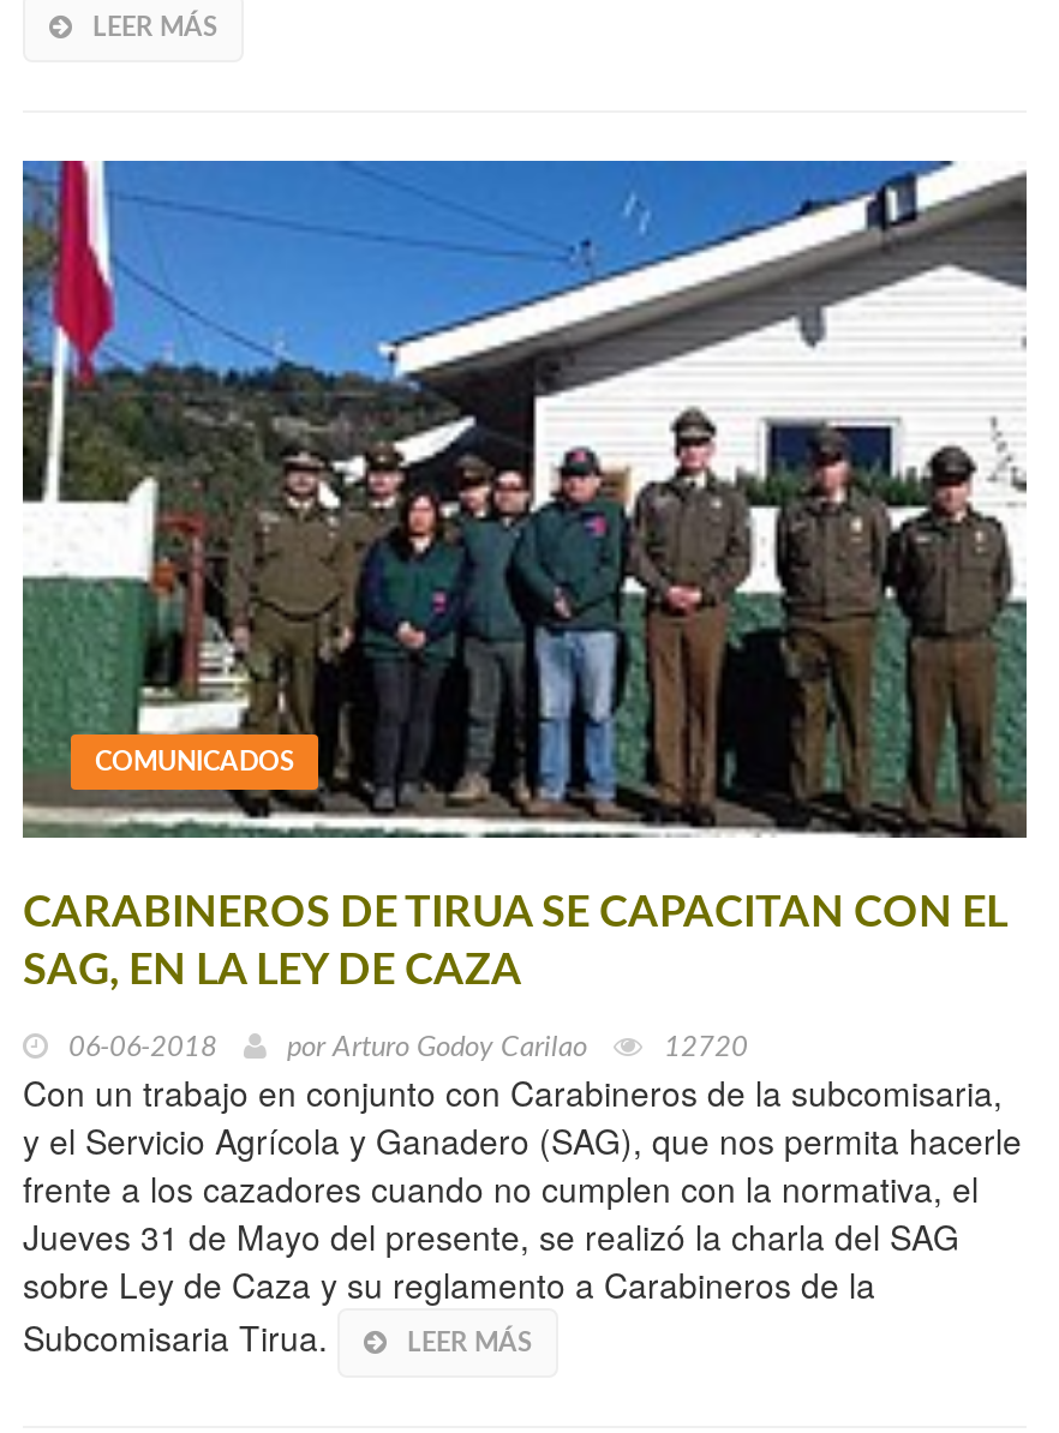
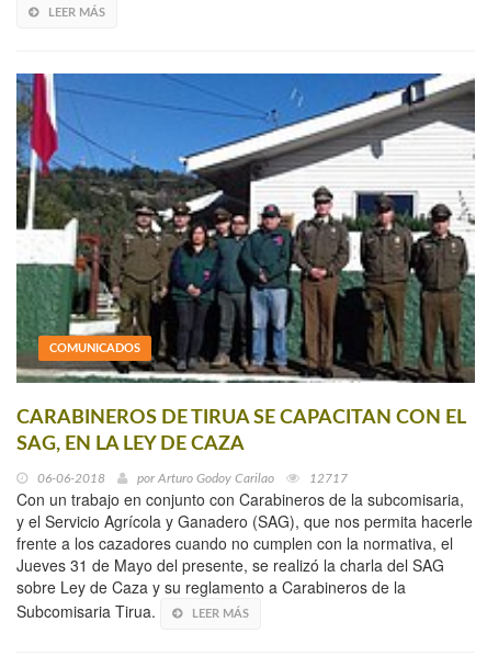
[664,1033,748,1062] 12720 -> [309,472,348,485] 12717

